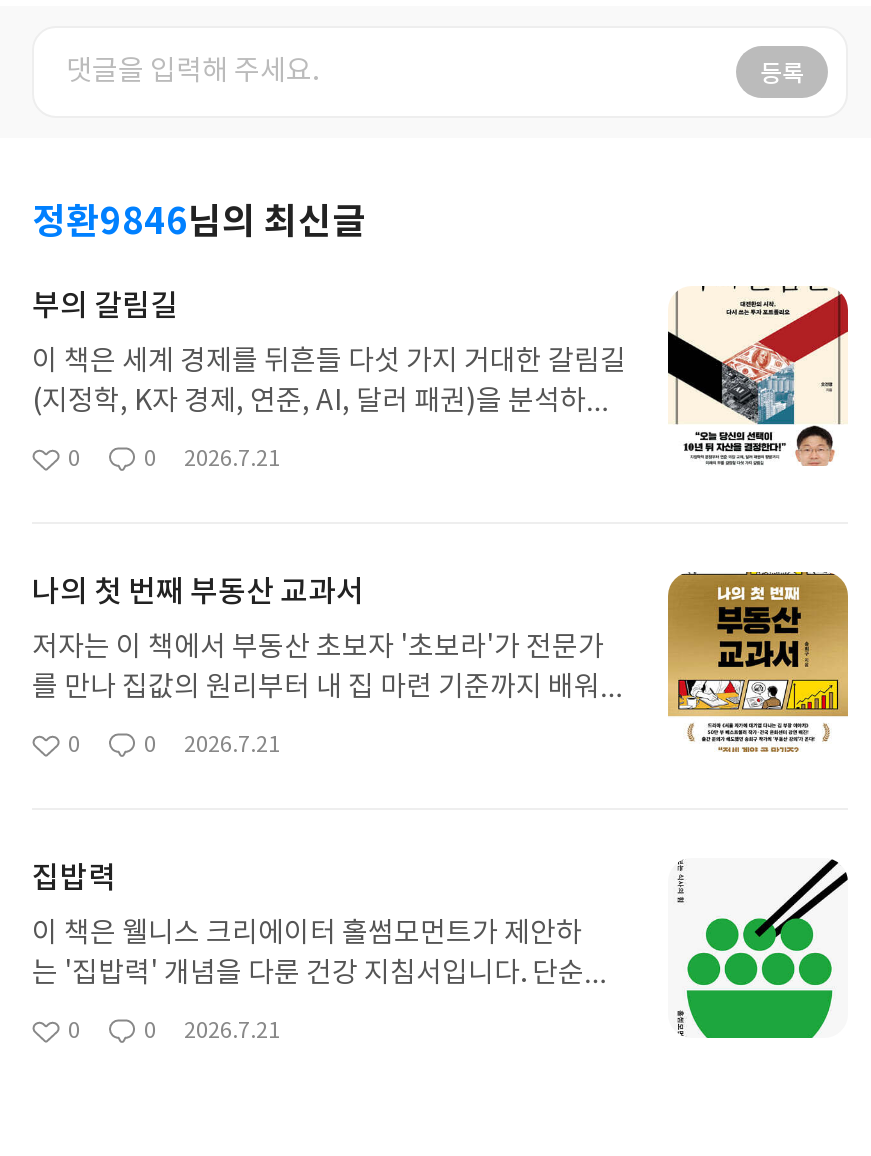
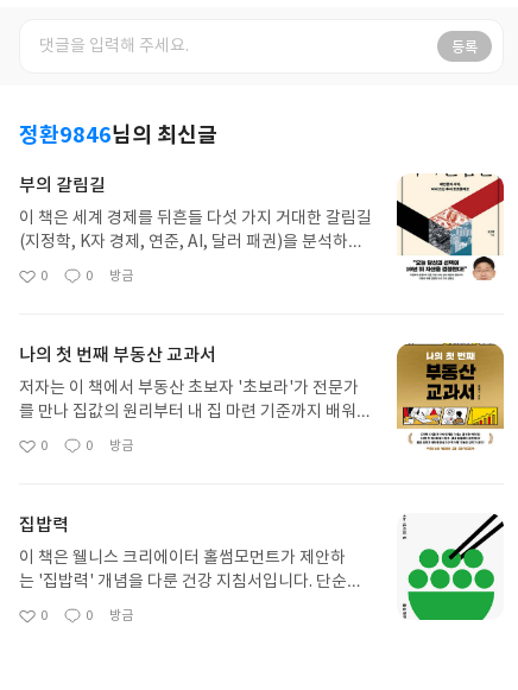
[184,446,280,472] 2026.7.21 -> [109,269,133,284] 방금
[184,732,280,758] 2026.7.21 -> [109,438,133,454] 방금
[184,1018,280,1044] 2026.7.21 -> [109,608,133,624] 방금

